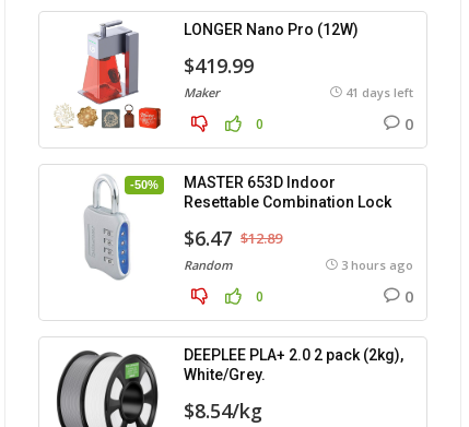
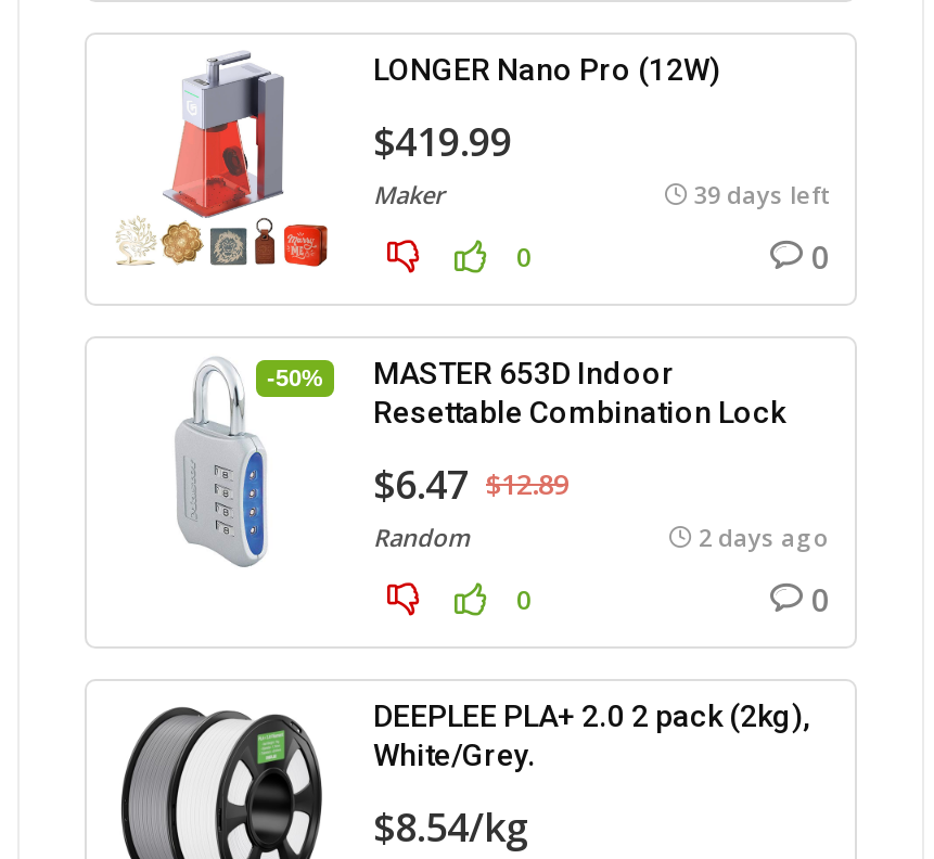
[345,84,413,100] 41 days left -> [694,178,829,210] 39 days left
[341,257,413,273] 3 hours ago -> [699,521,829,553] 2 days ago

